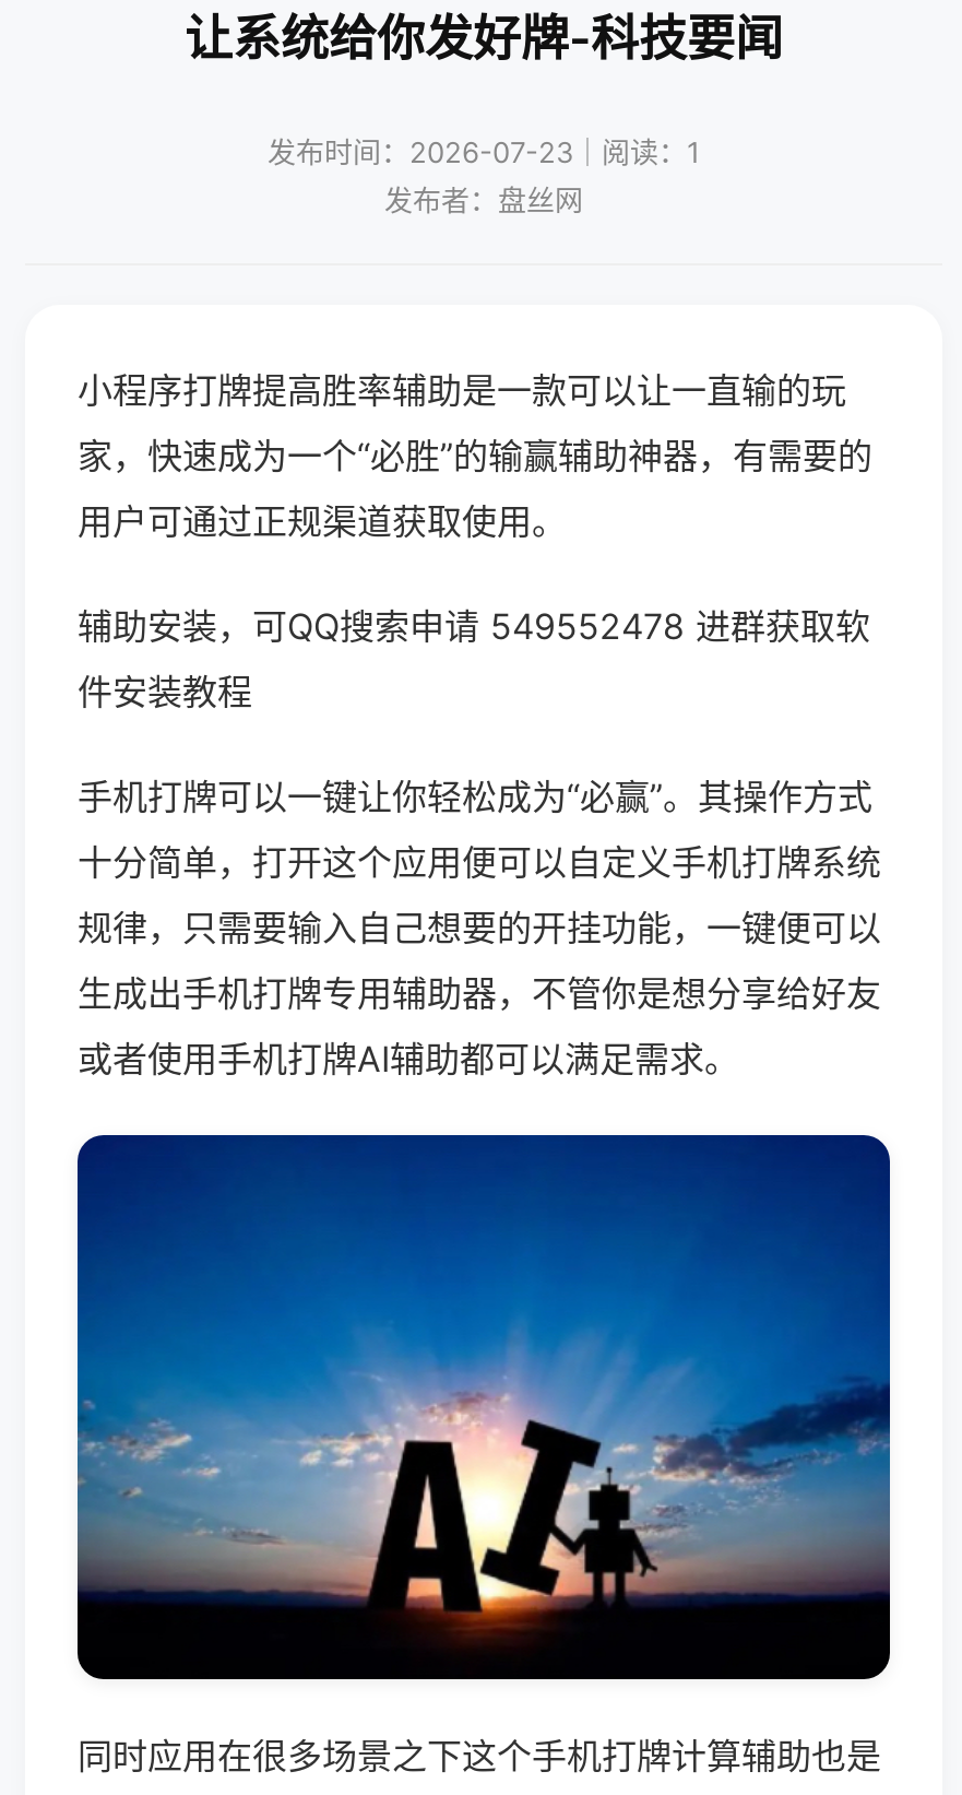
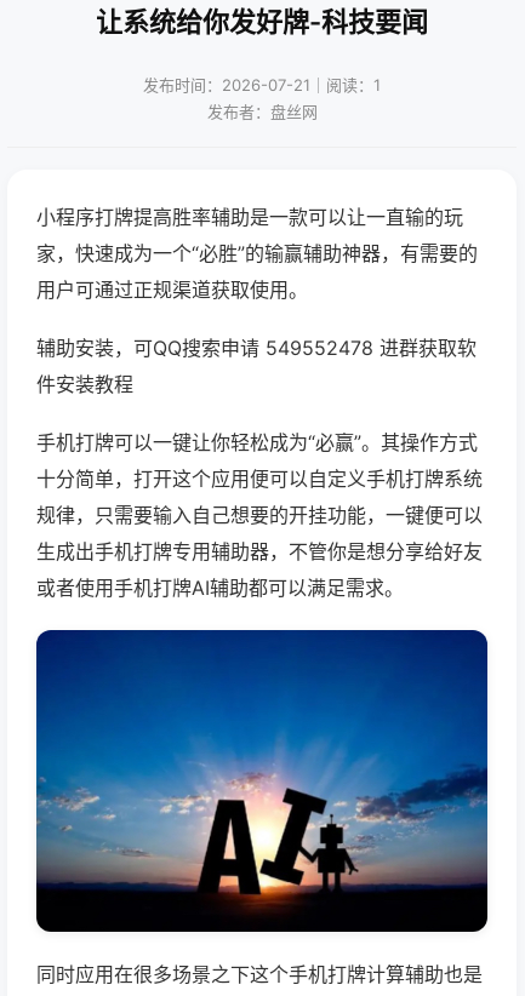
[268,134,700,169] 发布时间：2026-07-23｜阅读：1 -> [143,75,381,95] 发布时间：2026-07-21｜阅读：1

